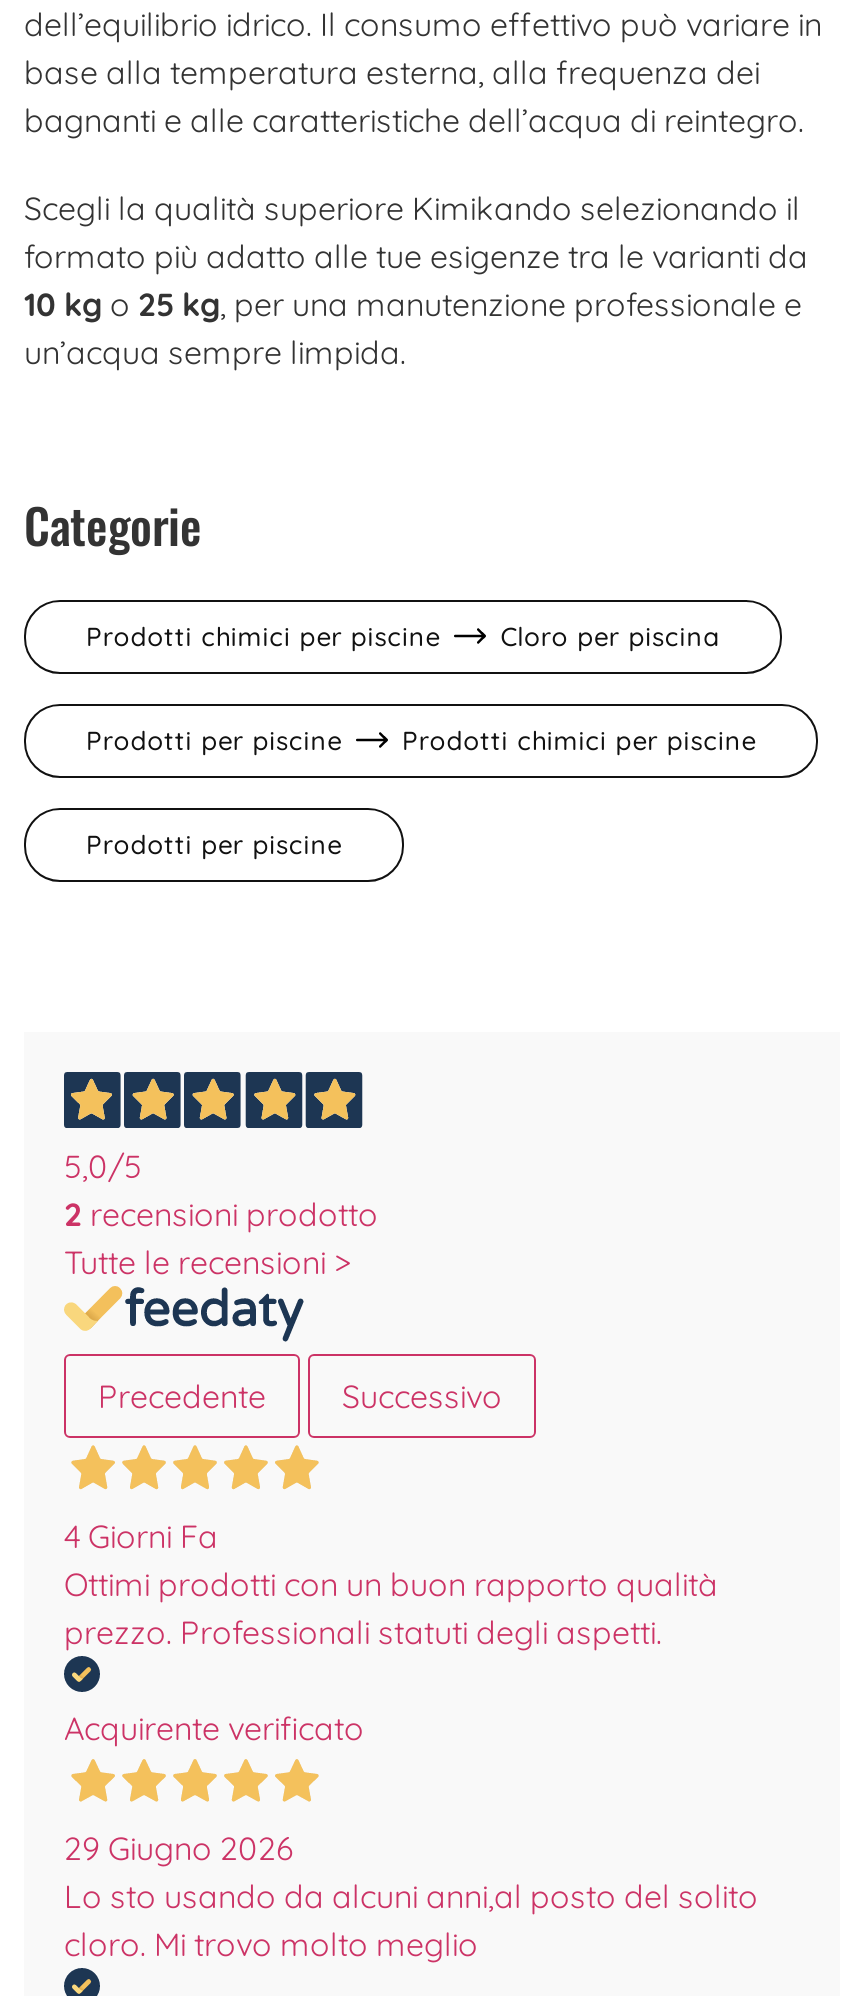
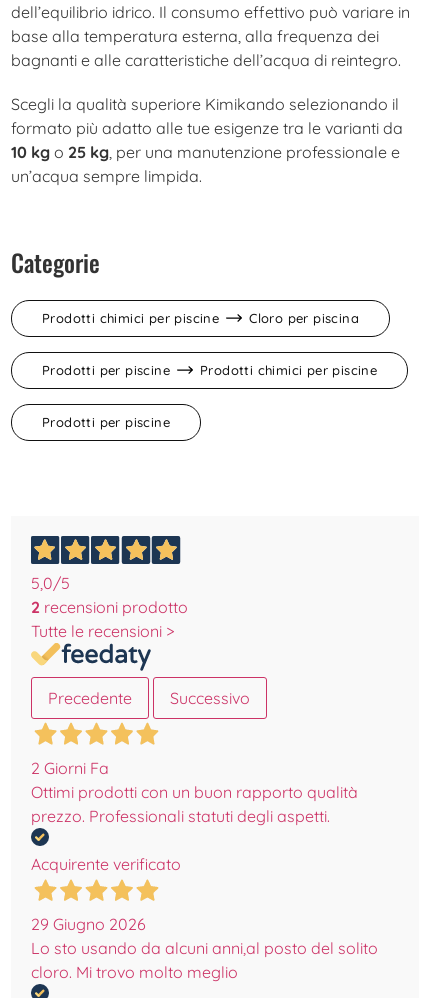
[64,1515,218,1555] 4 Giorni Fa -> [31,757,109,777] 2 Giorni Fa

